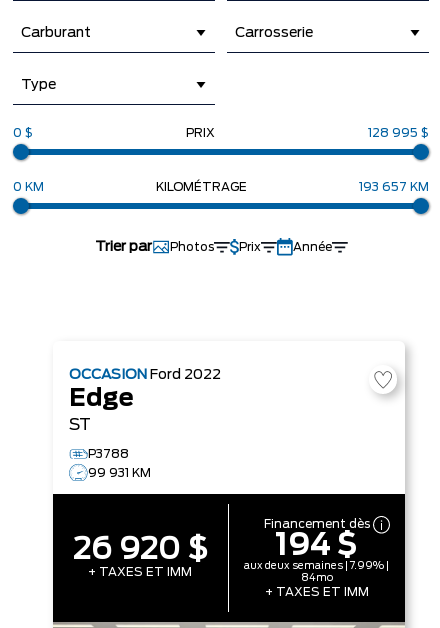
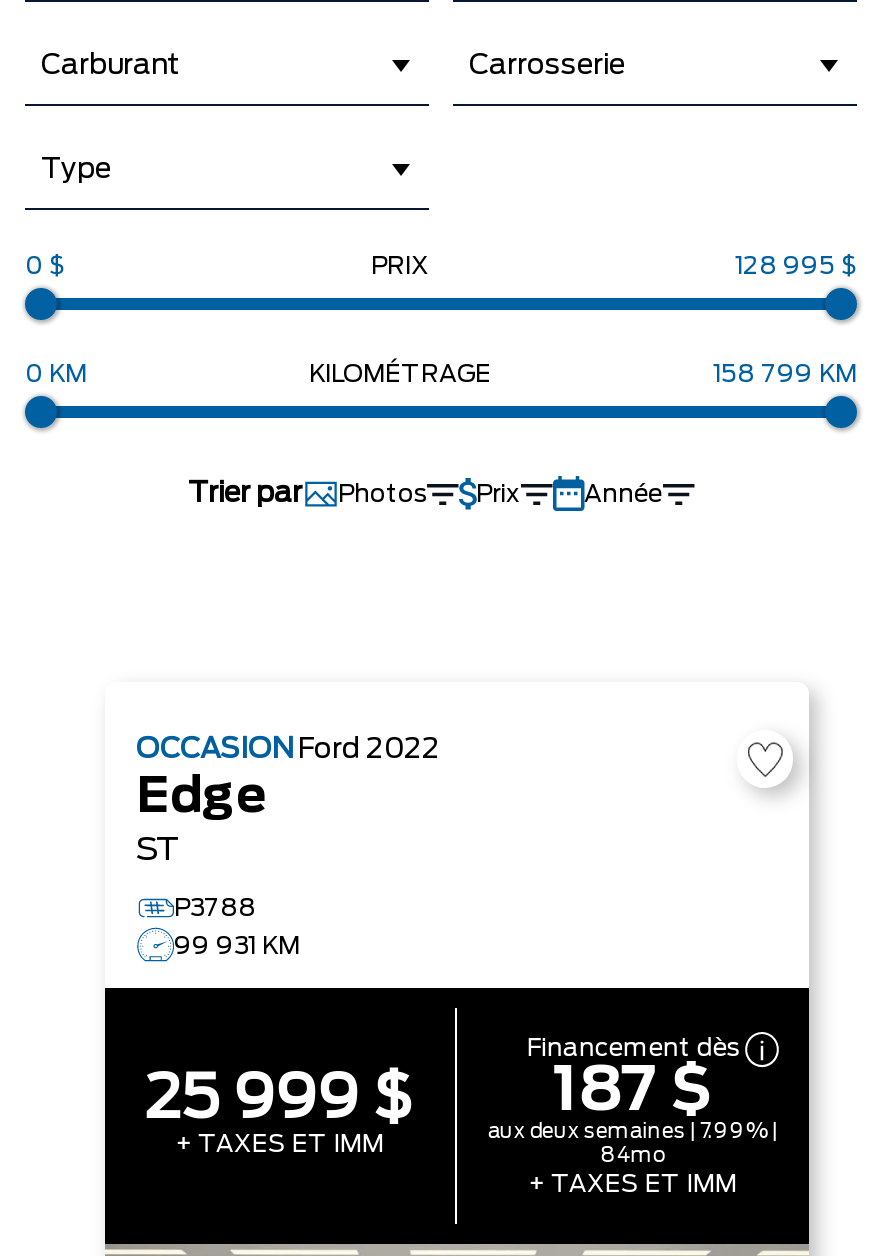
[359,181,429,193] 193 657 KM -> [713,362,857,386] 158 799 KM
[73,535,208,565] 26 920 $ -> [145,1070,415,1130] 25 999 $
[275,531,358,561] 194 $ -> [553,1062,713,1122] 187 $

